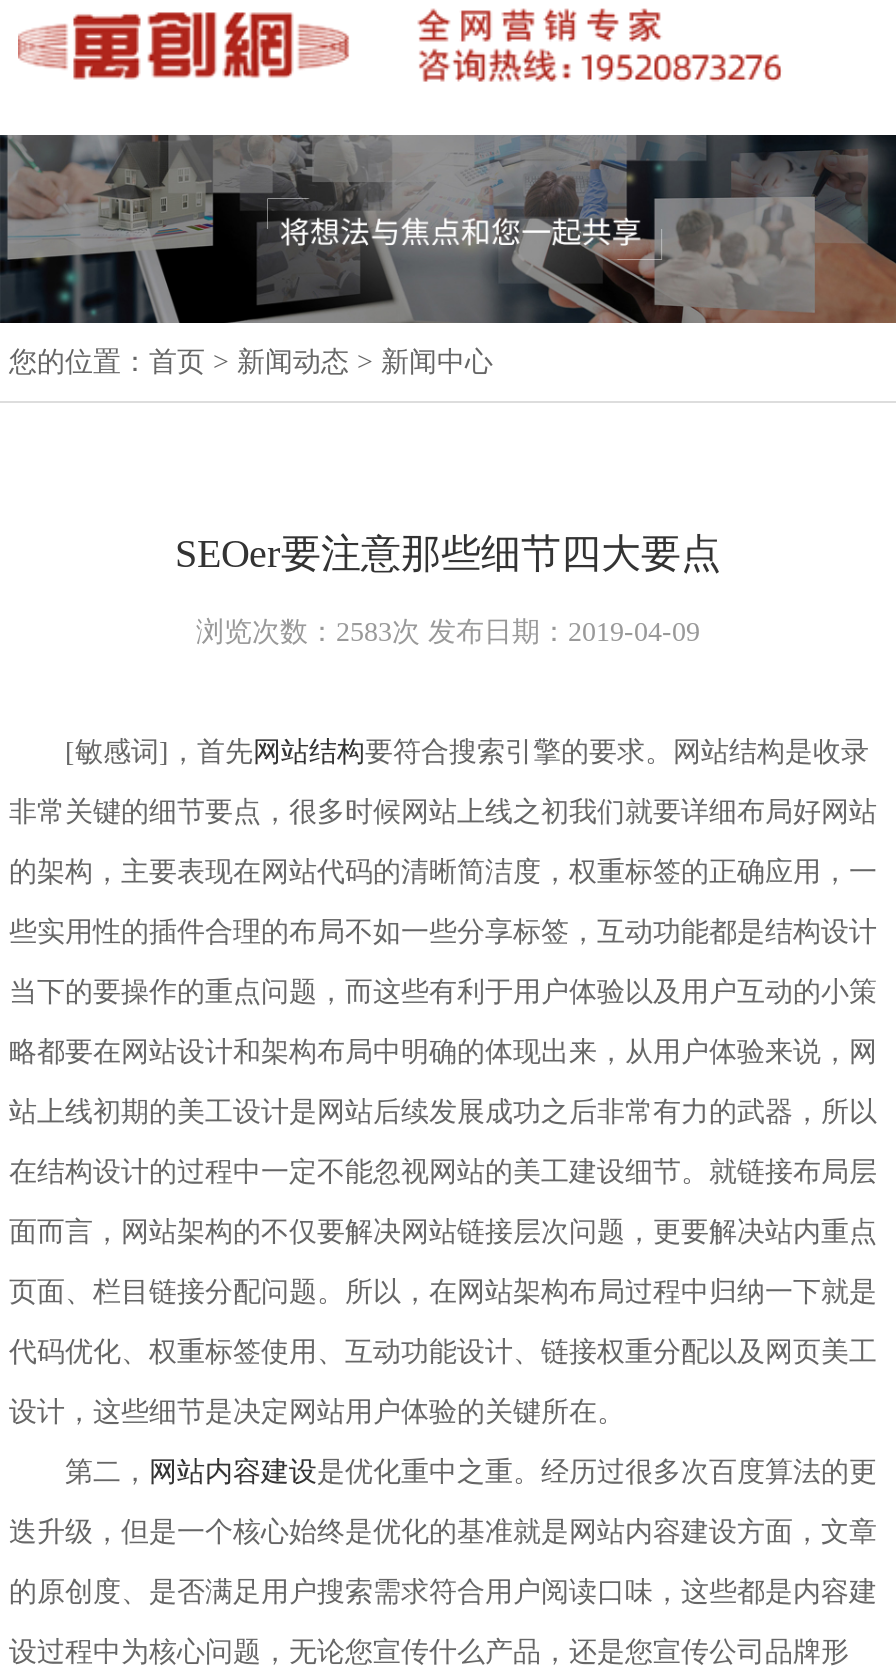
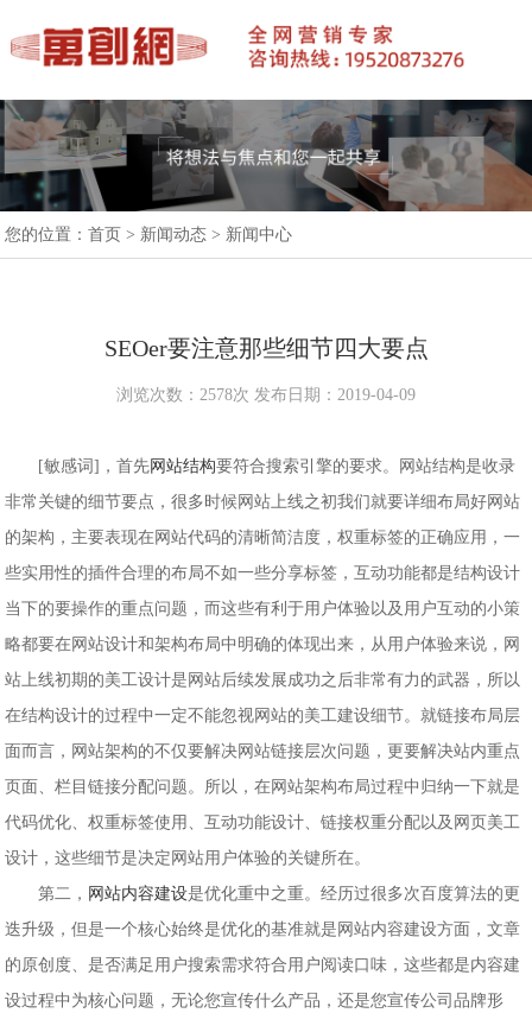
[196,618,700,648] 浏览次数：2583次 发布日期：2019-04-09 -> [116,386,416,404] 浏览次数：2578次 发布日期：2019-04-09

